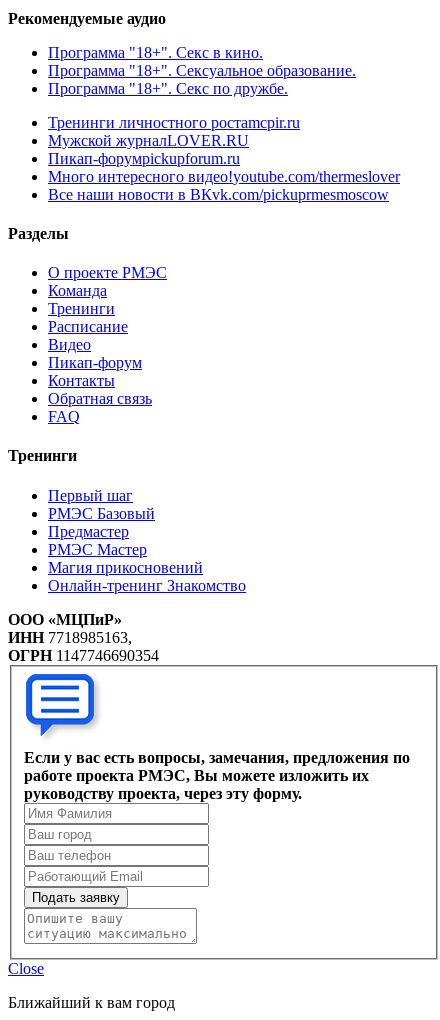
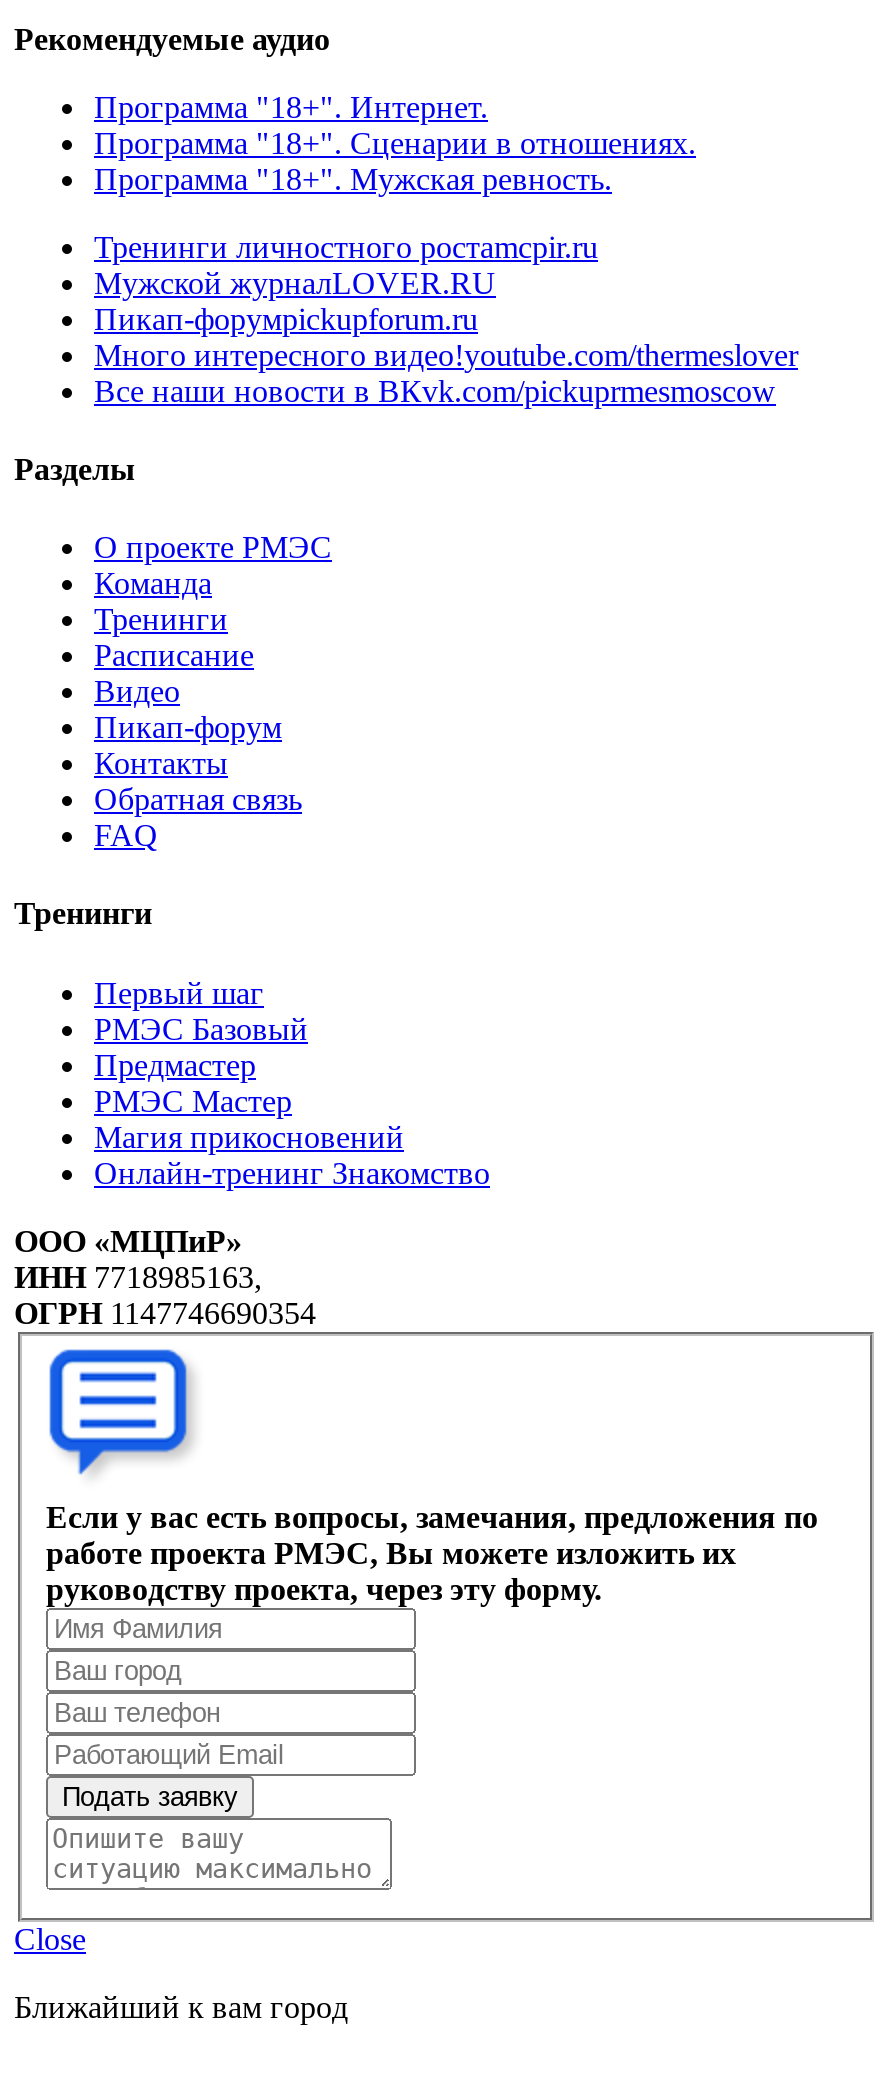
[48,44,356,97] Программа "18+". Секс в кино. | Программа "18+". Сексуальное образование. | Программа "18+". Секс по дружбе. -> [94,89,696,195] Программа "18+". Интернет. | Программа "18+". Сценарии в отношениях. | Программа "18+". Мужская ревность.

